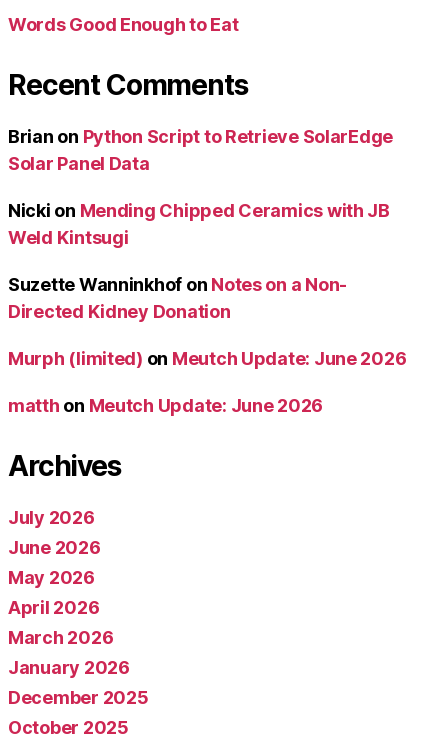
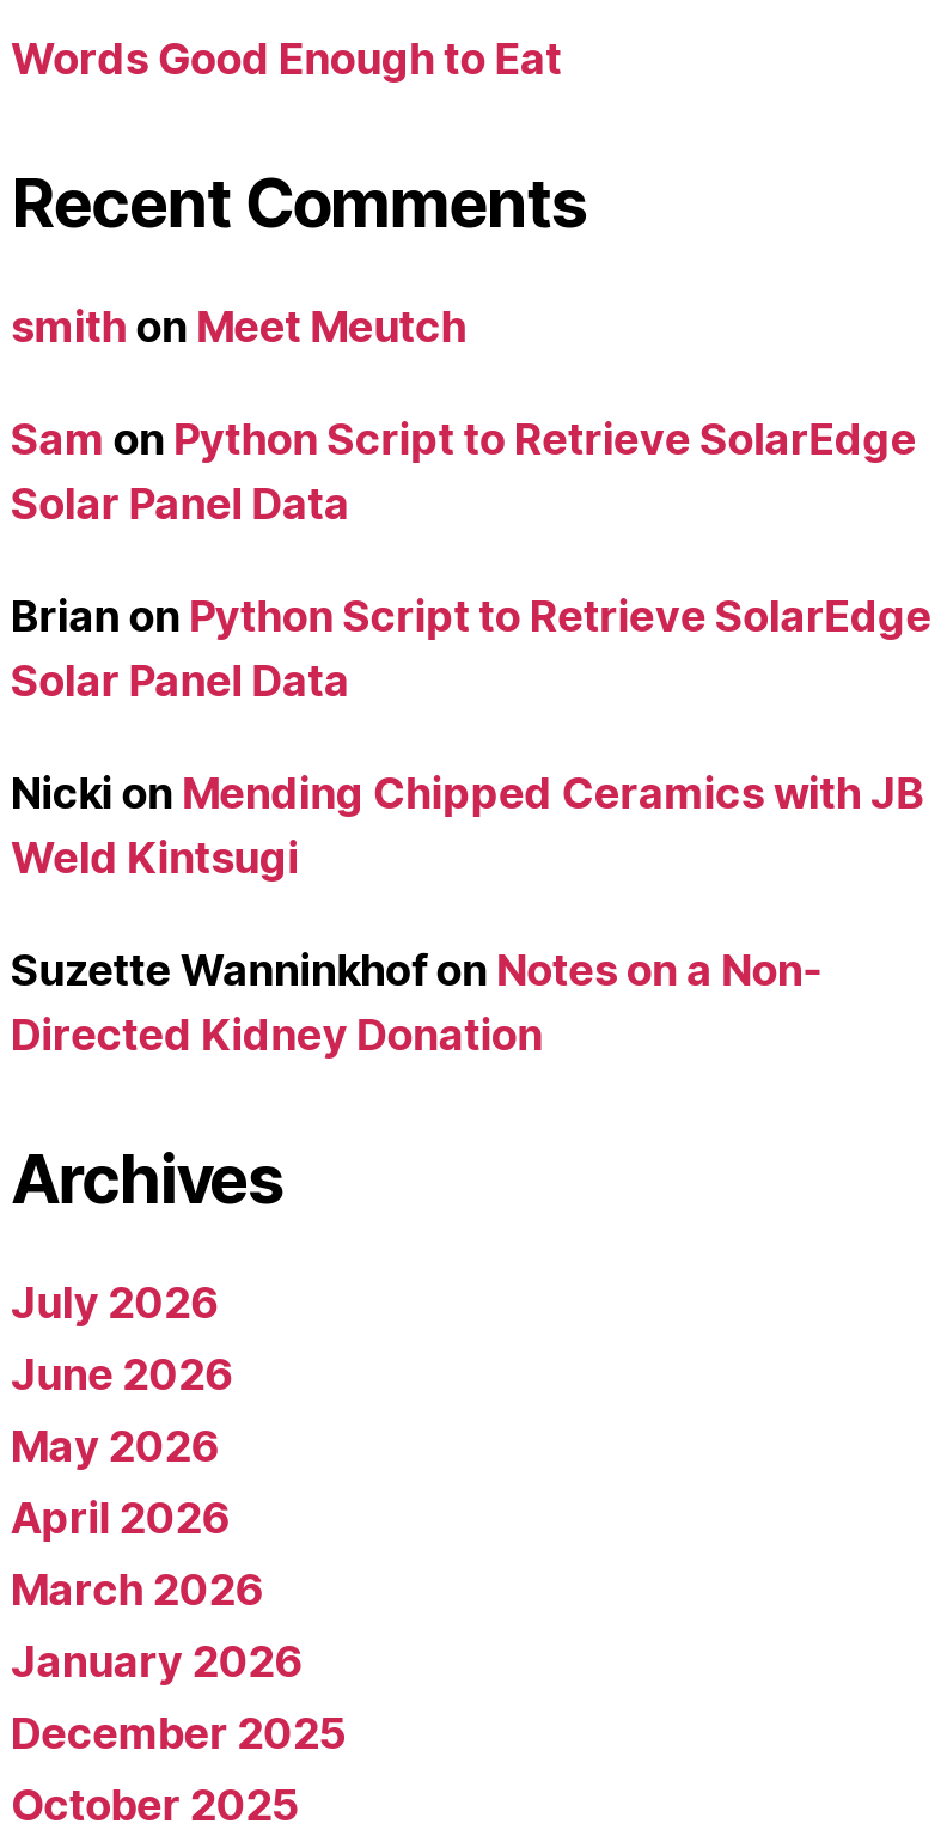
none -> [11,301,916,528] smith on Meet Meutch | Sam on Python Script to Retrieve SolarEdge | Solar Panel Data
moved [8,126,393,322] -> [11,591,932,1060]: Brian on Python Script to Retrieve SolarEdge | Solar Panel Data | Nicki on Mending Chipped Ceramics with JB | Weld Kintsugi | Suzette Wanninkhof on Notes on a Non- | Directed Kidney Donation
[8,348,406,416] Murph (limited) on Meutch Update: June 2026 | matth on Meutch Update: June 2026 -> none

